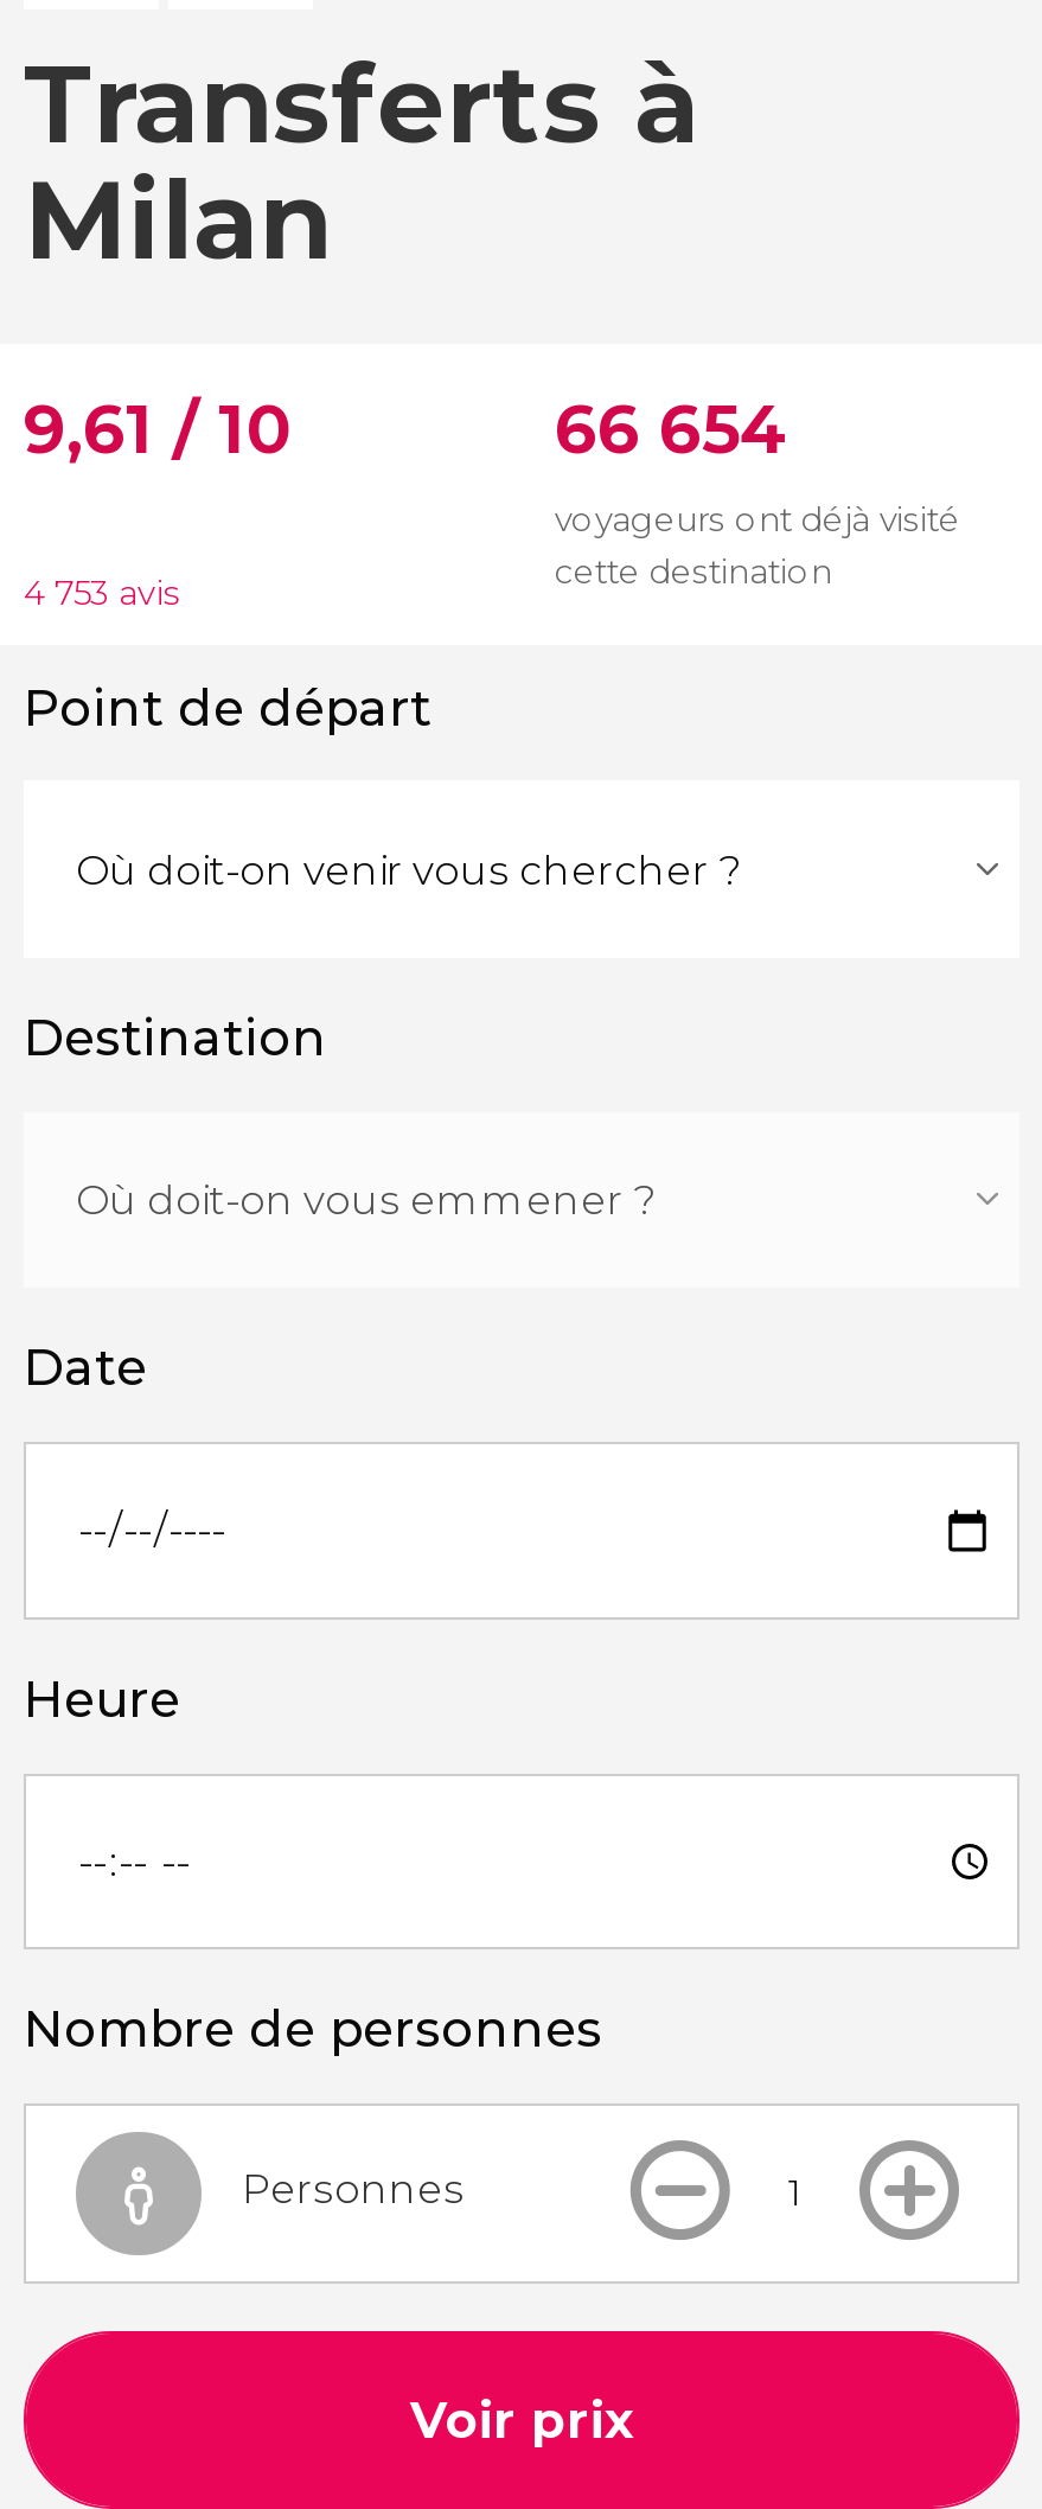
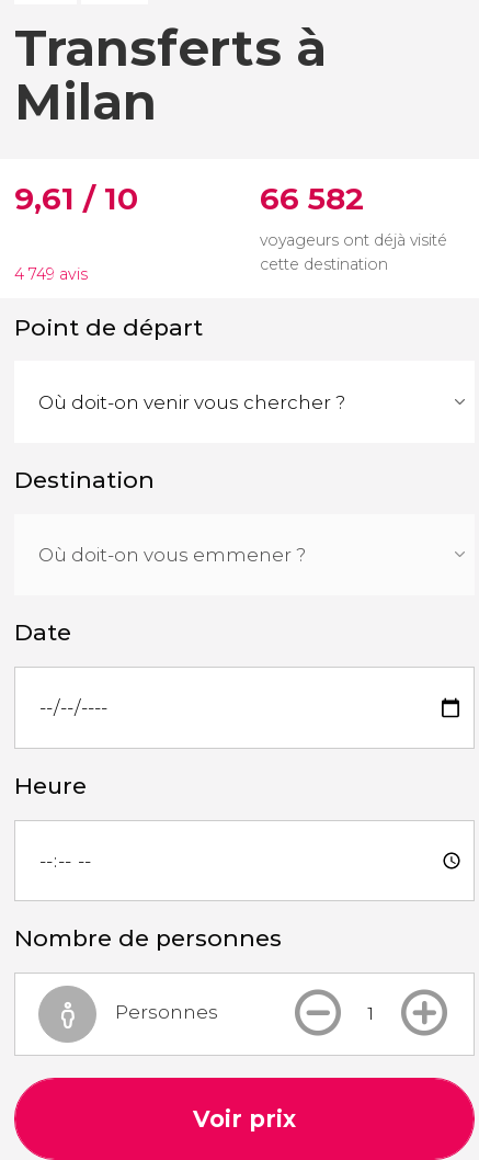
[555,389,785,470] 66 654 -> [260,180,364,217] 66 582
[24,570,180,613] 4 753 avis -> [14,264,88,283] 4 749 avis

